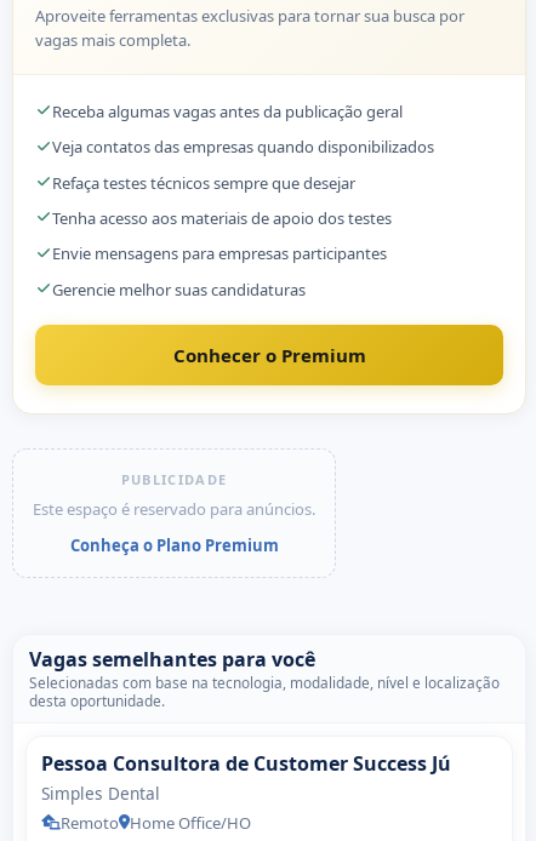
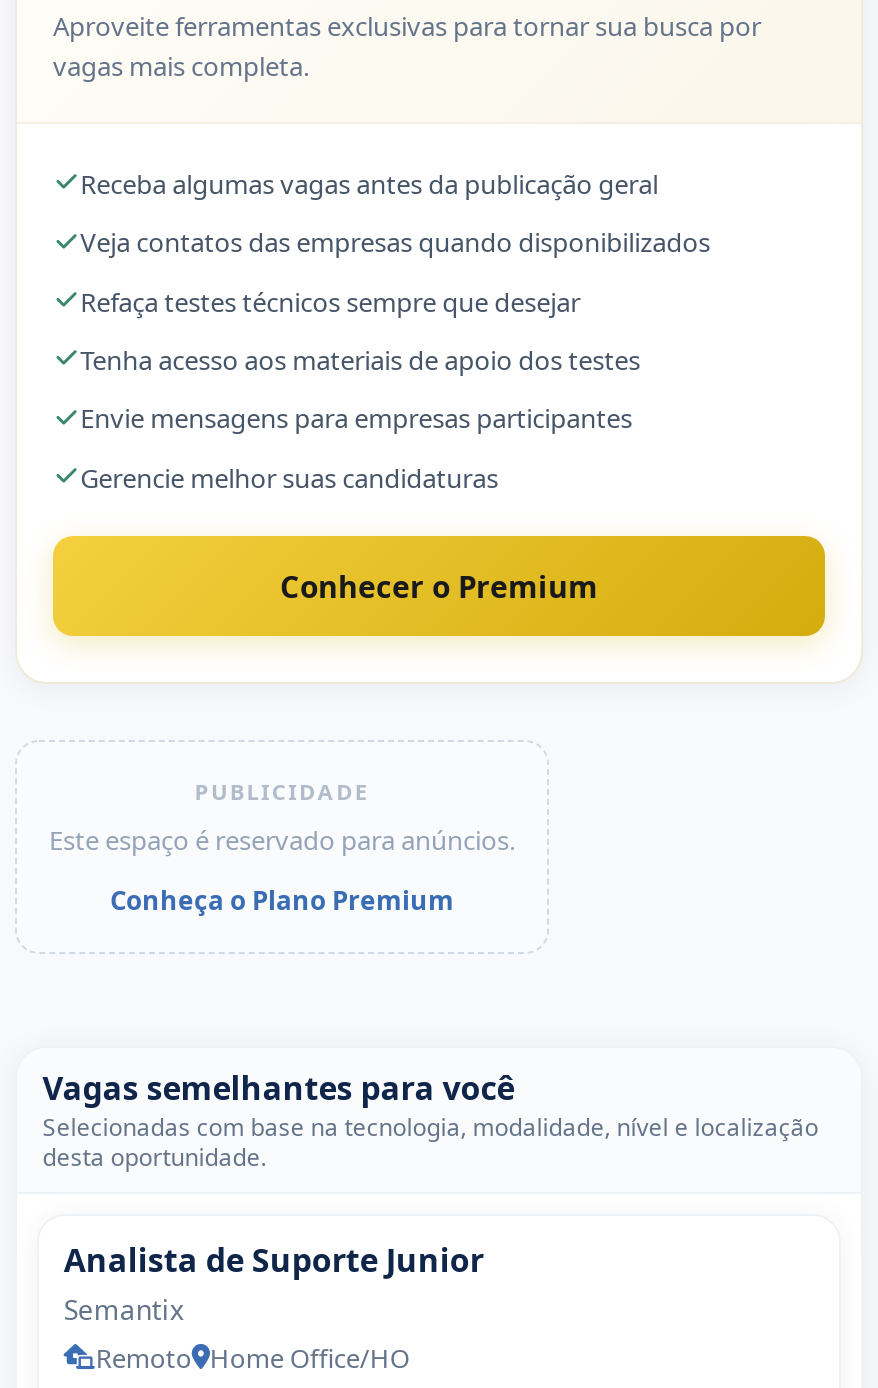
[42,750,452,804] Pessoa Consultora de Customer Success Jú | Simples Dental -> [64,1237,484,1327] Analista de Suporte Junior | Semantix

